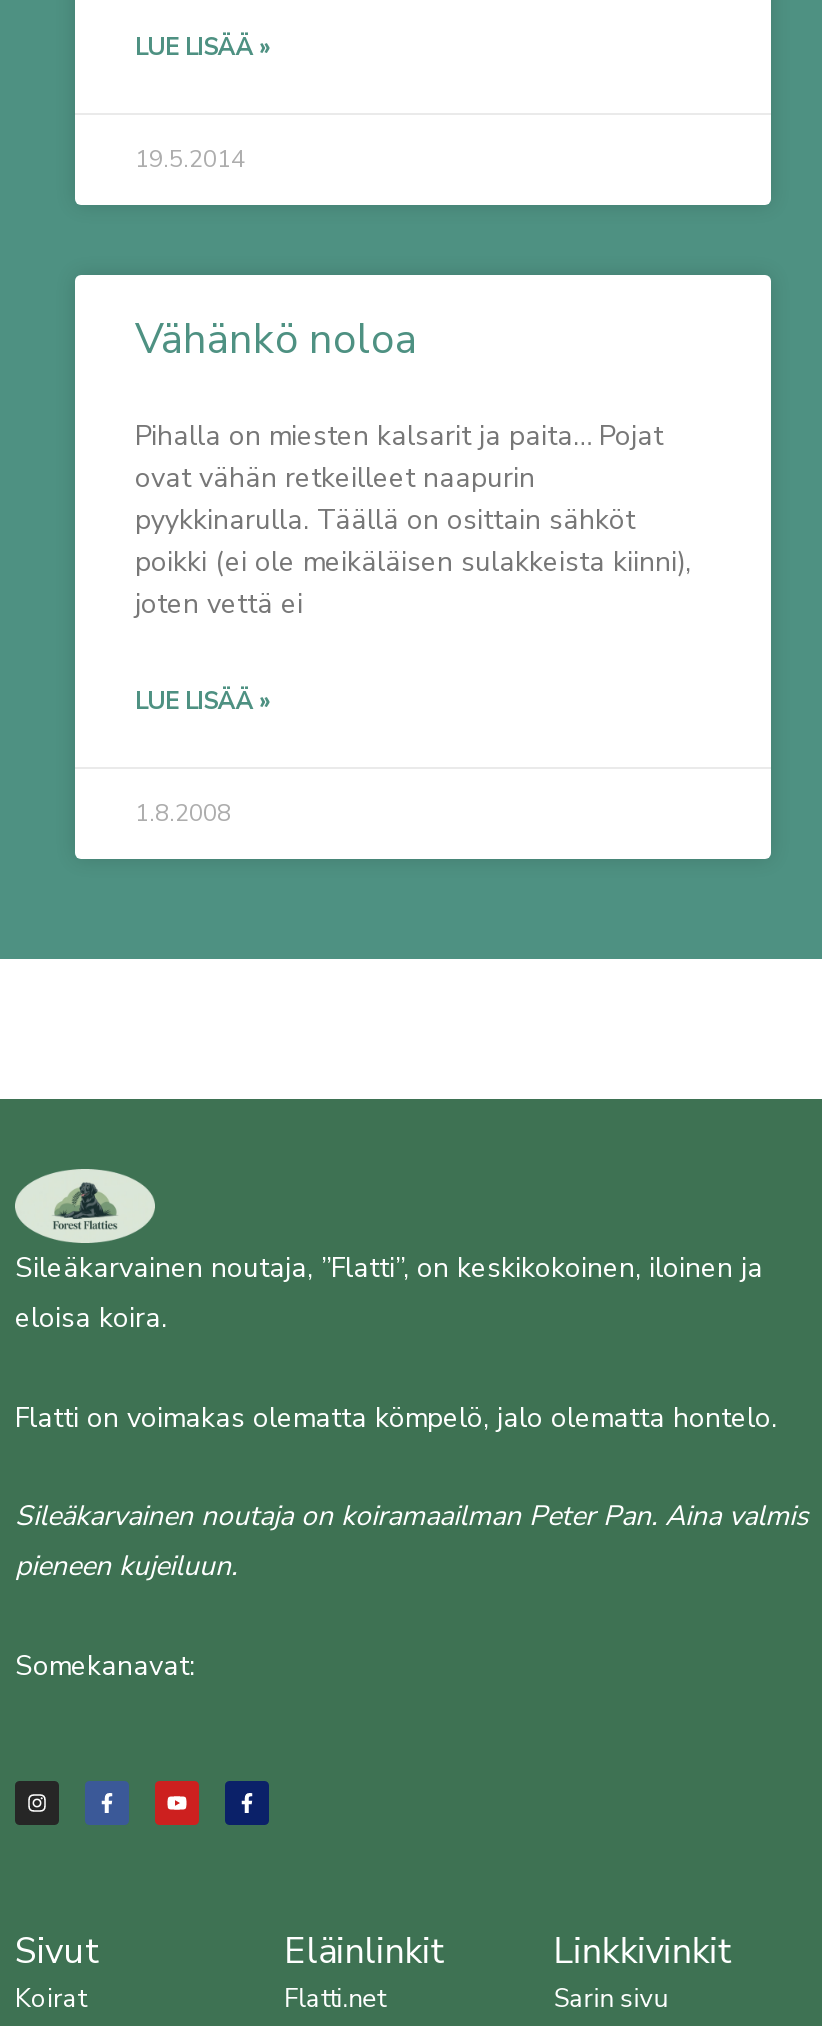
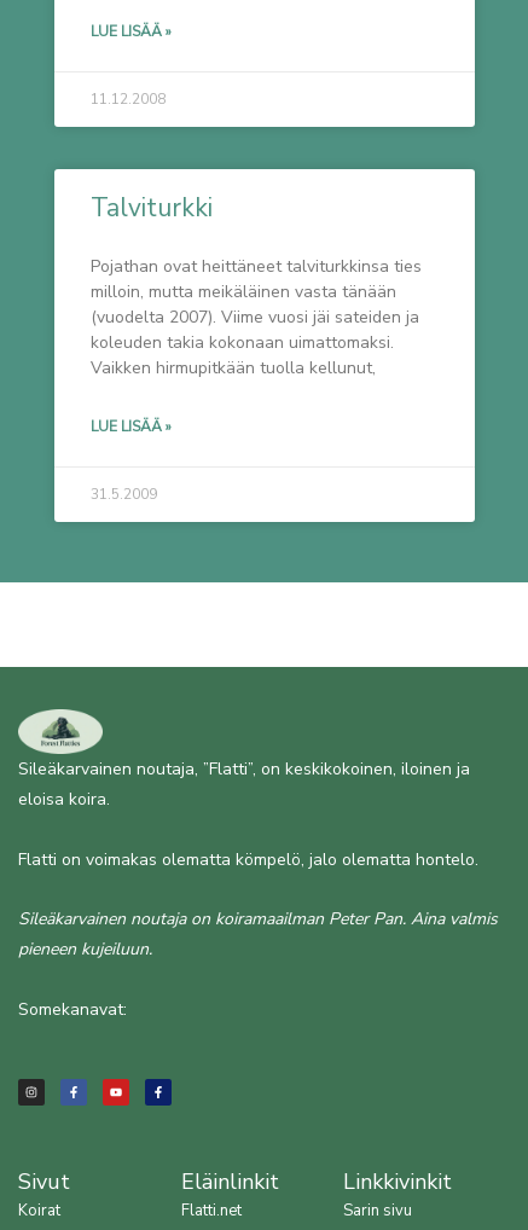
[135,143,245,175] 19.5.2014 -> [91,90,166,109] 11.12.2008
[135,311,417,367] Vähänkö noloa -> [91,191,213,225] Talviturkki
[135,417,691,623] Pihalla on miesten kalsarit ja paita… Pojat | ovat vähän retkeilleet naapurin | pyykkinarulla. Täällä on osittain sähköt | poikki (ei ole meikäläisen sulakkeista kiinni), | joten vettä ei -> [91,255,422,380] Pojathan ovat heittäneet talviturkkinsa ties | milloin, mutta meikäläinen vasta tänään | (vuodelta 2007). Viime vuosi jäi sateiden ja | koleuden takia kokonaan uimattomaksi. | Vaikken hirmupitkään tuolla kellunut,
[135,797,231,829] 1.8.2008 -> [91,485,157,504] 31.5.2009

